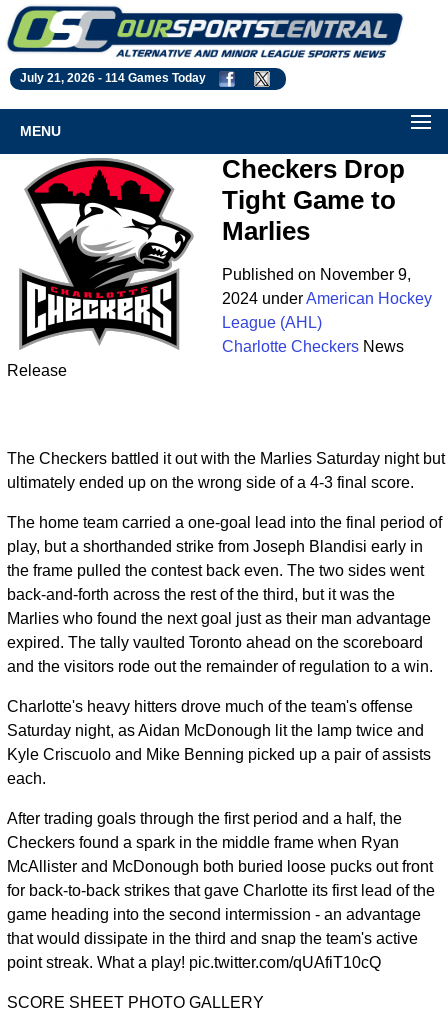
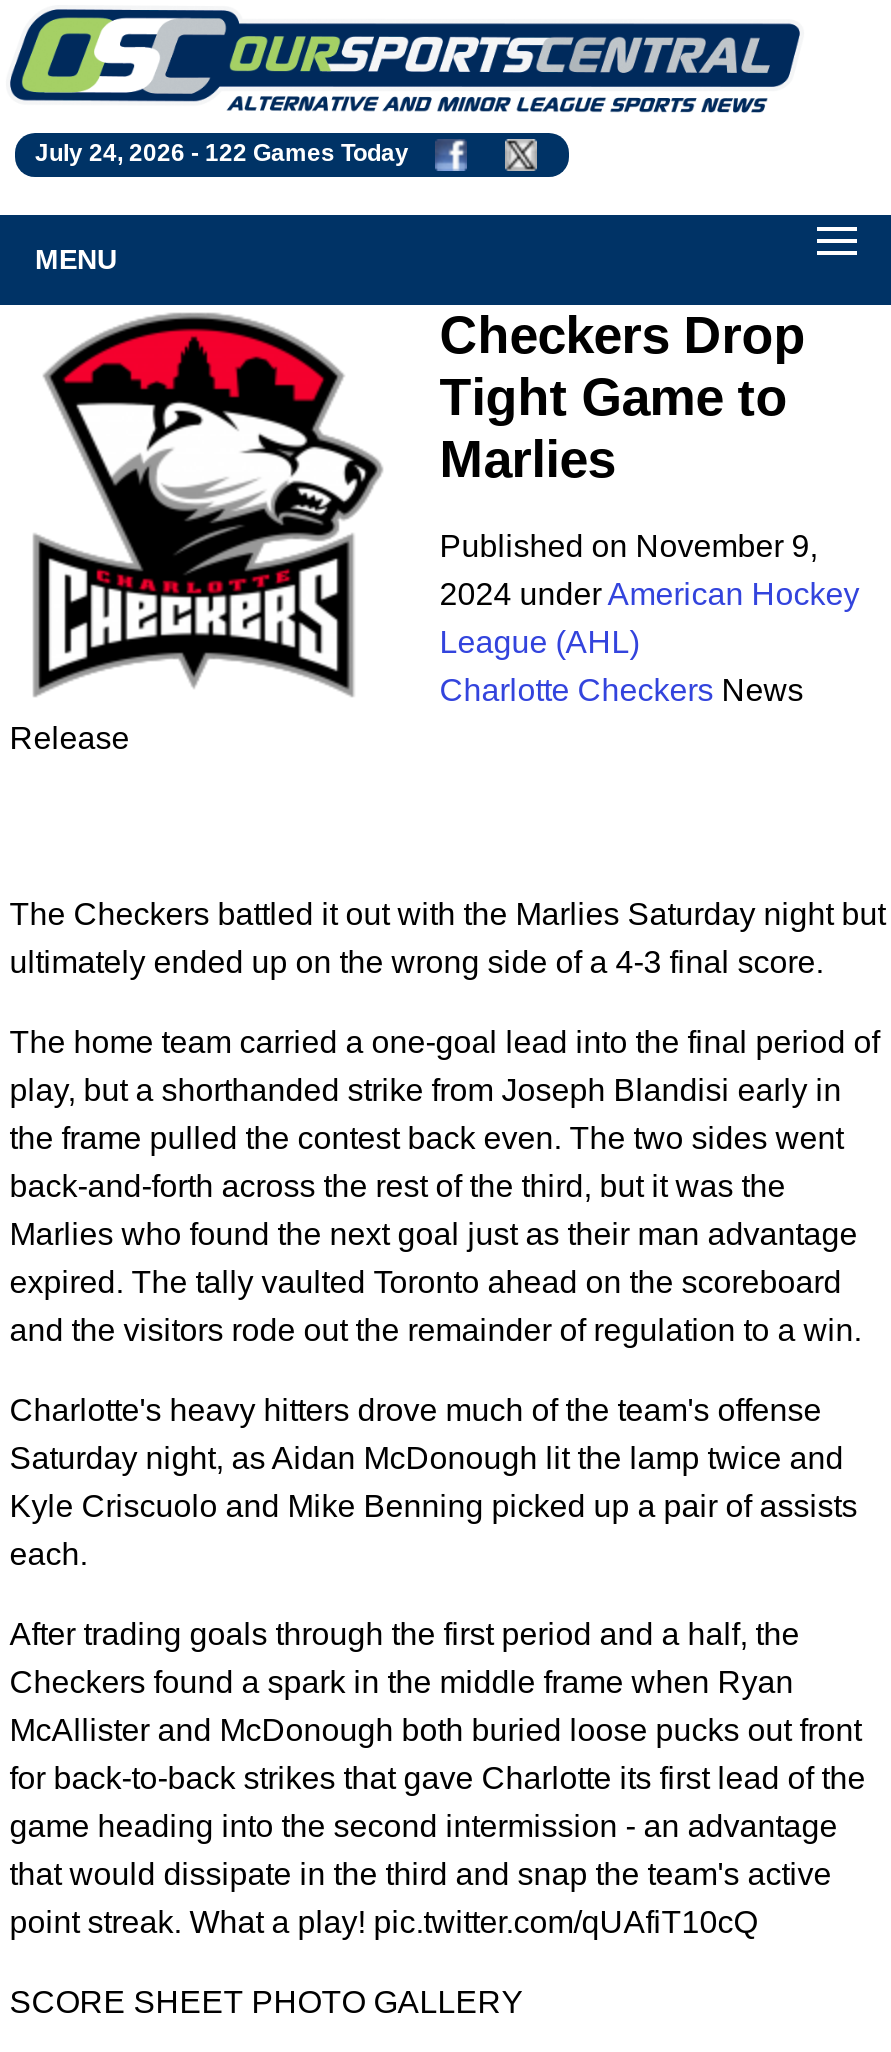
[20,71,206,85] July 21, 2026 - 114 Games Today -> [35,139,409,167] July 24, 2026 - 122 Games Today

